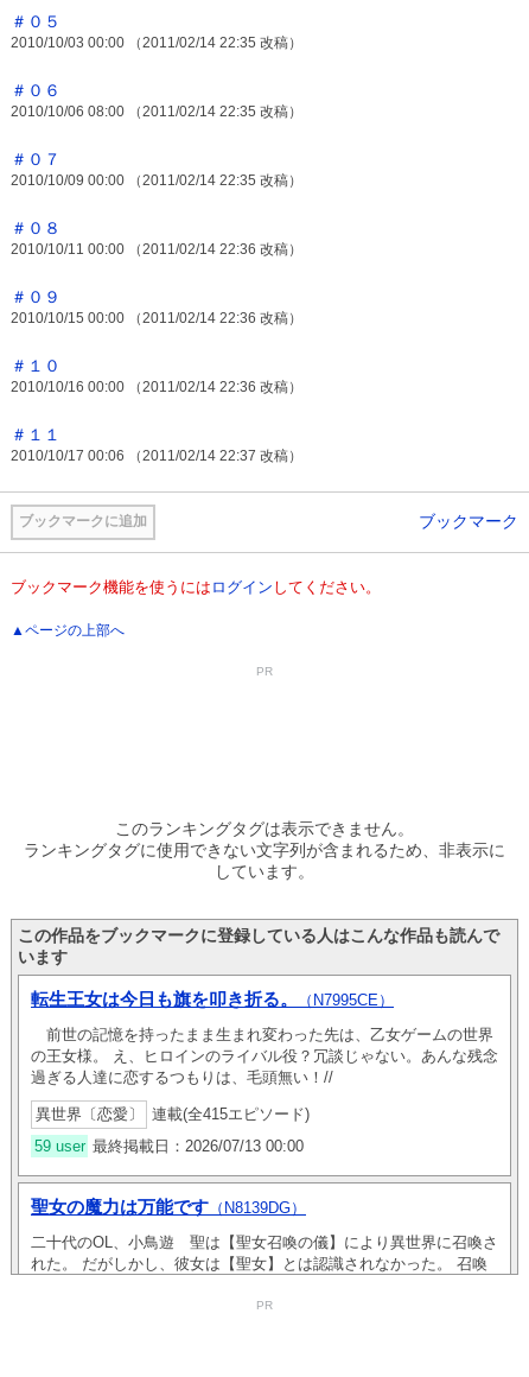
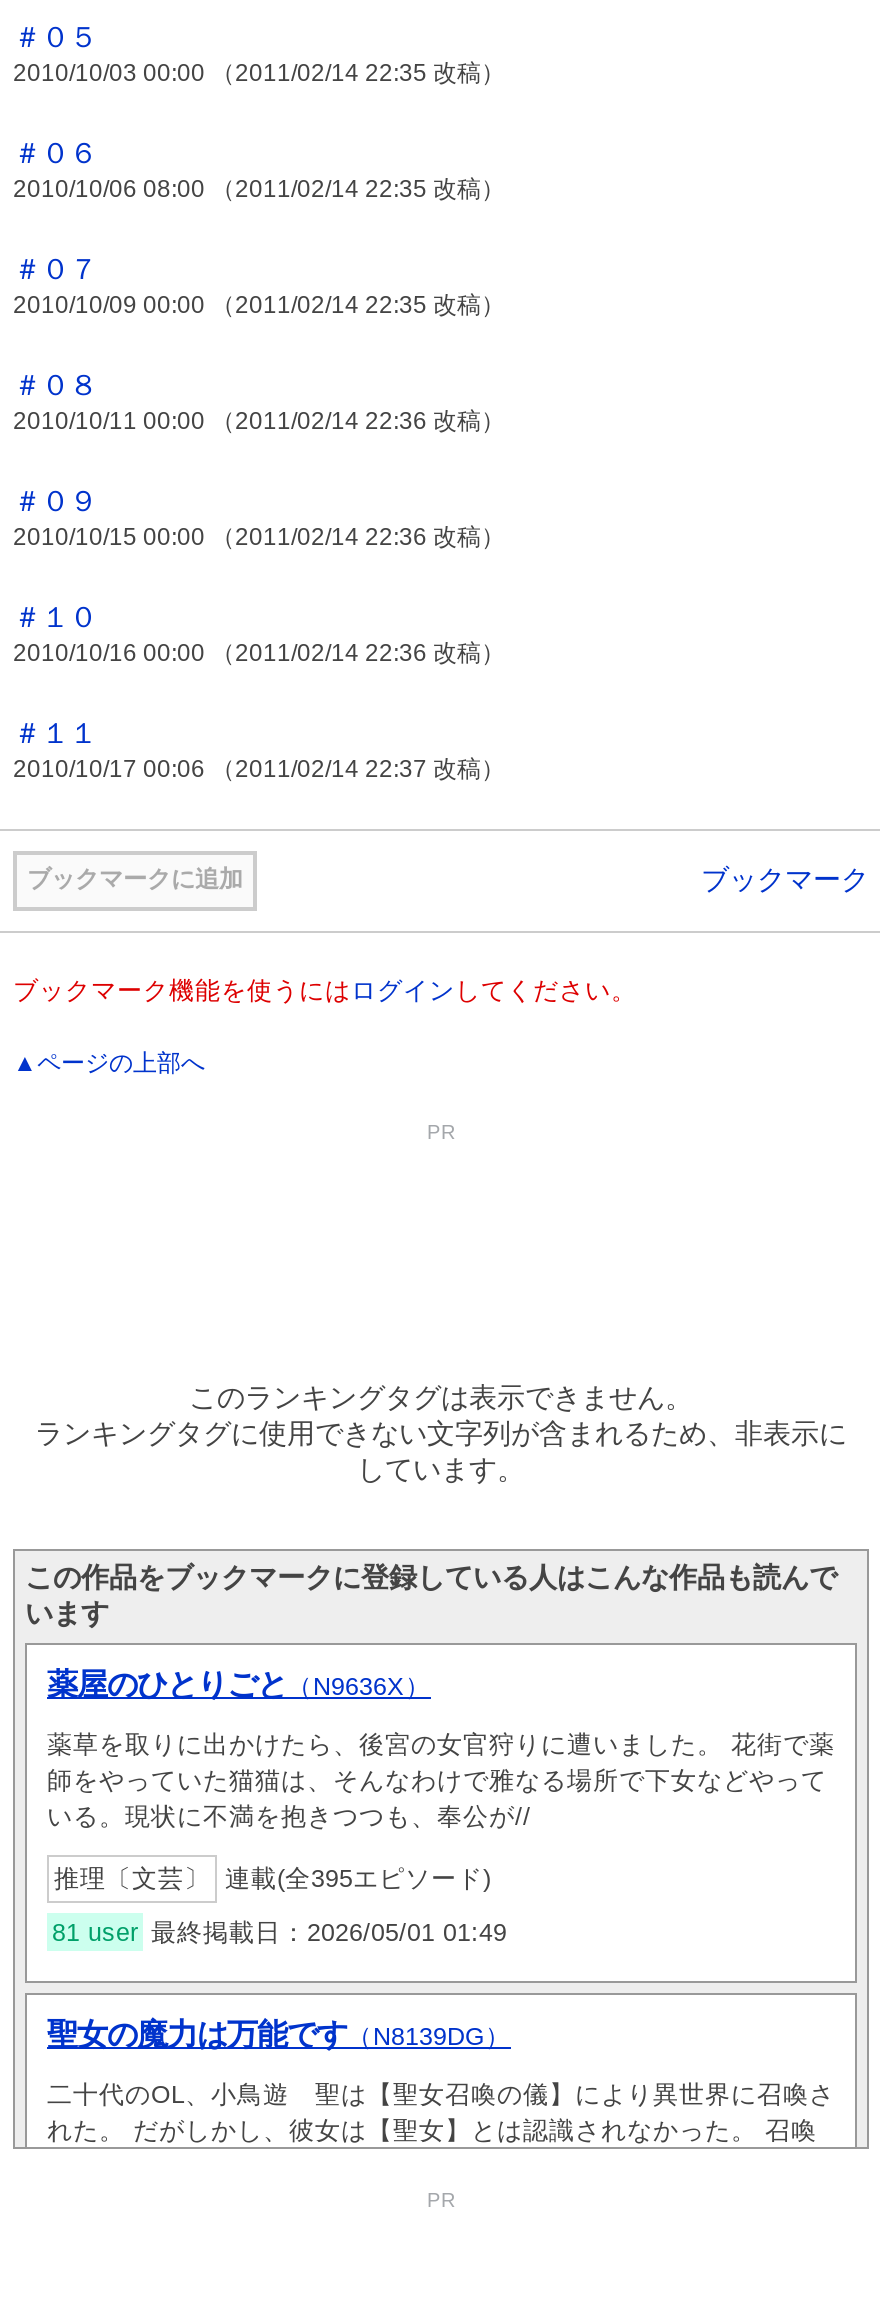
[31,989,394,1009] 転生王女は今日も旗を叩き折る。（N7995CE） -> [47,1667,431,1701] 薬屋のひとりごと（N9636X）
[31,1027,498,1086] 前世の記憶を持ったまま生まれ変わった先は、乙女ゲームの世界 | の王女様。 え、ヒロインのライバル役？冗談じゃない。あんな残念 | 過ぎる人達に恋するつもりは、毛頭無い！// -> [47,1731,835,1831] 薬草を取りに出かけたら、後宮の女官狩りに遭いました。 花街で薬 | 師をやっていた猫猫は、そんなわけで雅なる場所で下女などやって | いる。現状に不満を抱きつつも、奉公が//
[35,1106,310,1122] 異世界〔恋愛〕 連載(全415エピソード) -> [54,1864,491,1892] 推理〔文芸〕 連載(全395エピソード)
[34,1138,304,1154] 59 user 最終掲載日：2026/07/13 00:00 -> [52,1918,507,1946] 81 user 最終掲載日：2026/05/01 01:49

